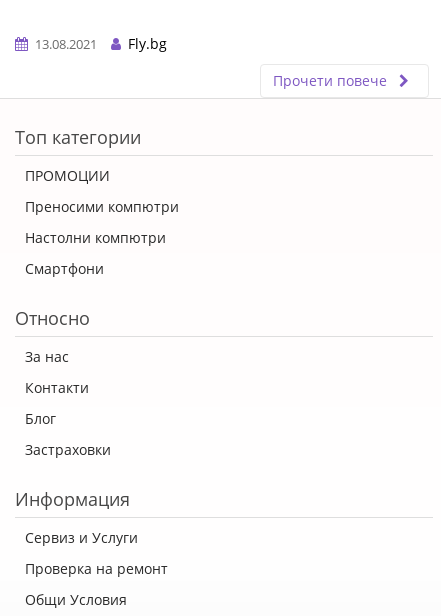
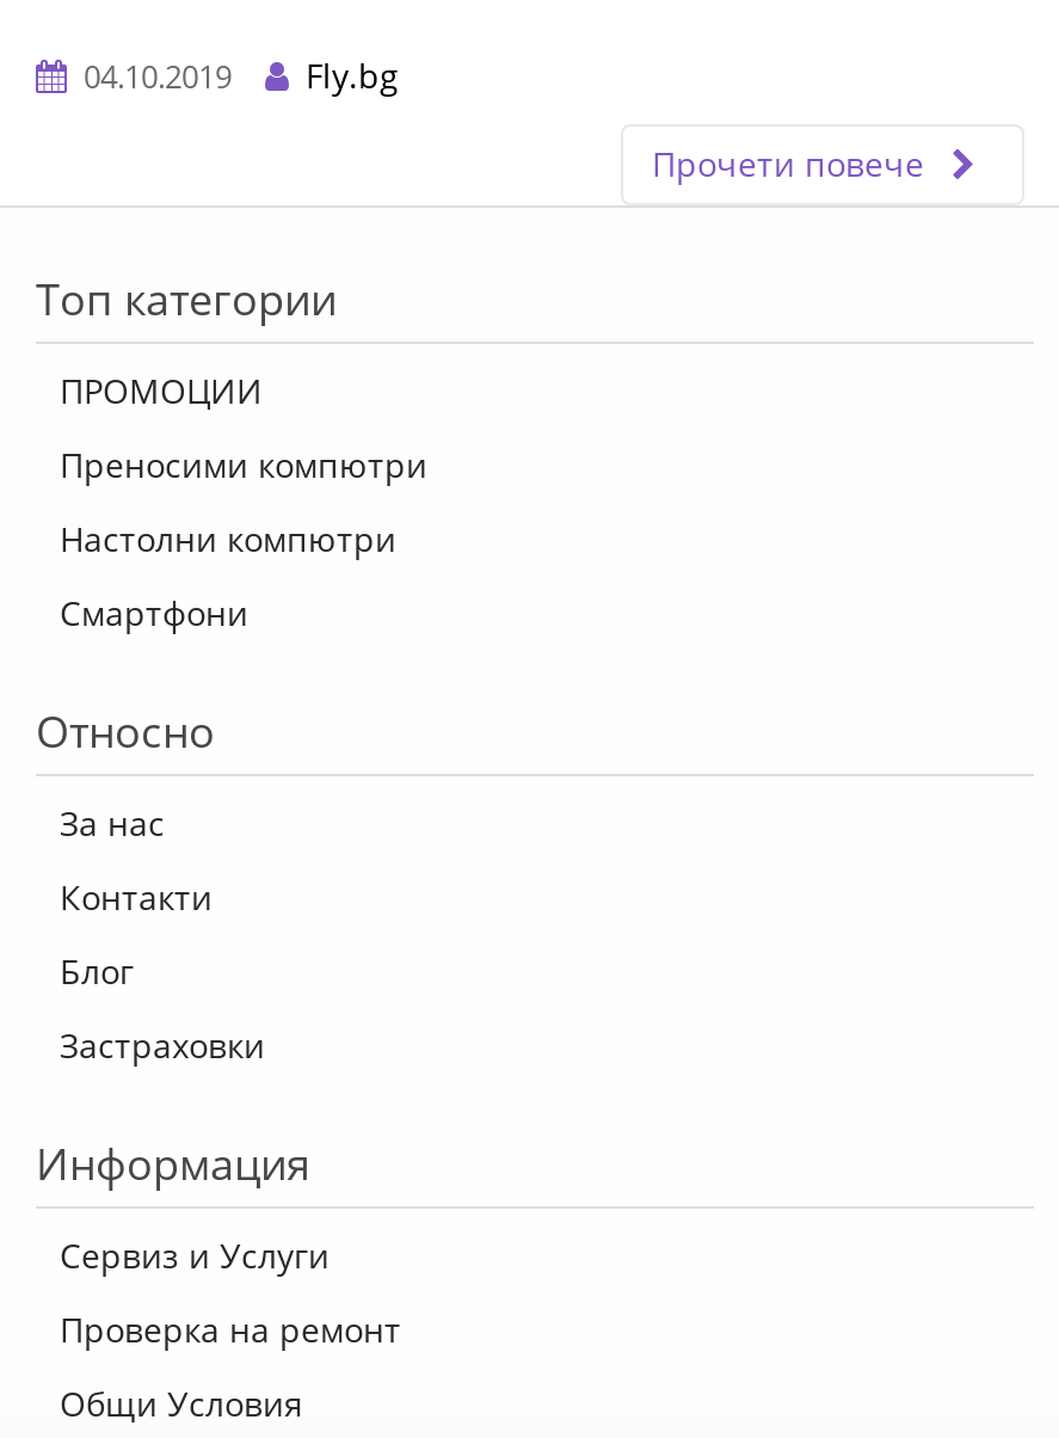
[35,34,167,53] 13.08.2021 Fly.bg -> [84,53,399,98] 04.10.2019 Fly.bg

